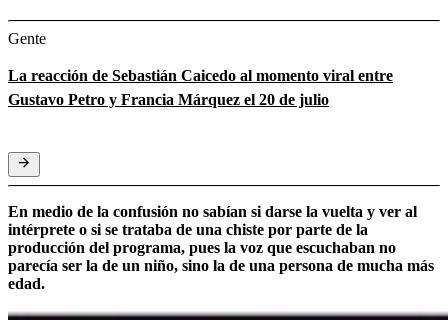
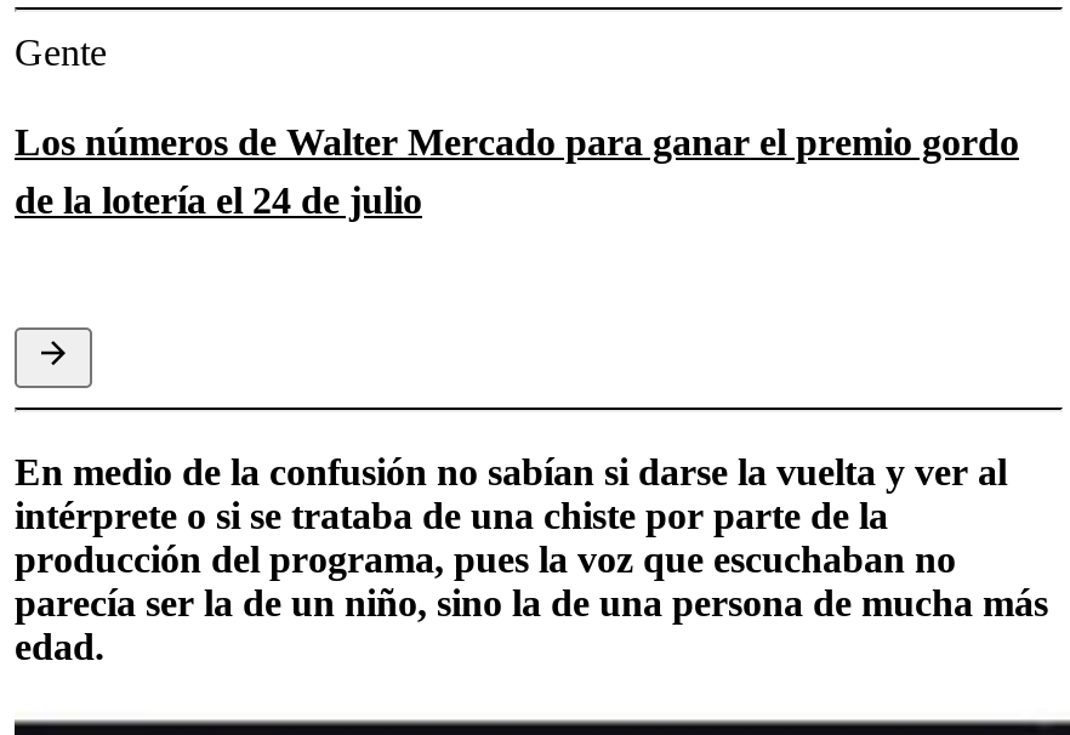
[8,67,393,108] La reacción de Sebastián Caicedo al momento viral entre | Gustavo Petro y Francia Márquez el 20 de julio -> [15,121,1019,220] Los números de Walter Mercado para ganar el premio gordo | de la lotería el 24 de julio

